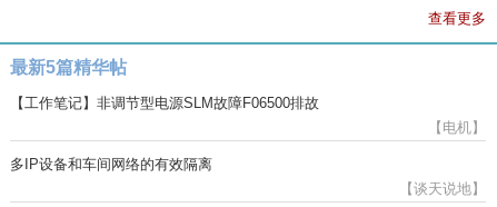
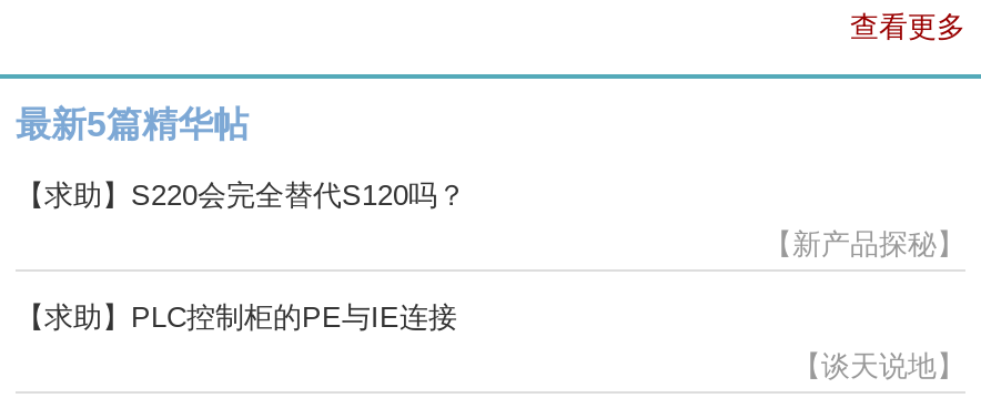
[10,95,319,111] 【工作笔记】非调节型电源SLM故障F06500排故 -> [16,178,466,212] 【求助】S220会完全替代S120吗？
[428,119,486,136] 【电机】 -> [763,227,965,261] 【新产品探秘】
[10,156,212,172] 多IP设备和车间网络的有效隔离 -> [16,300,457,334] 【求助】PLC控制柜的PE与IE连接

